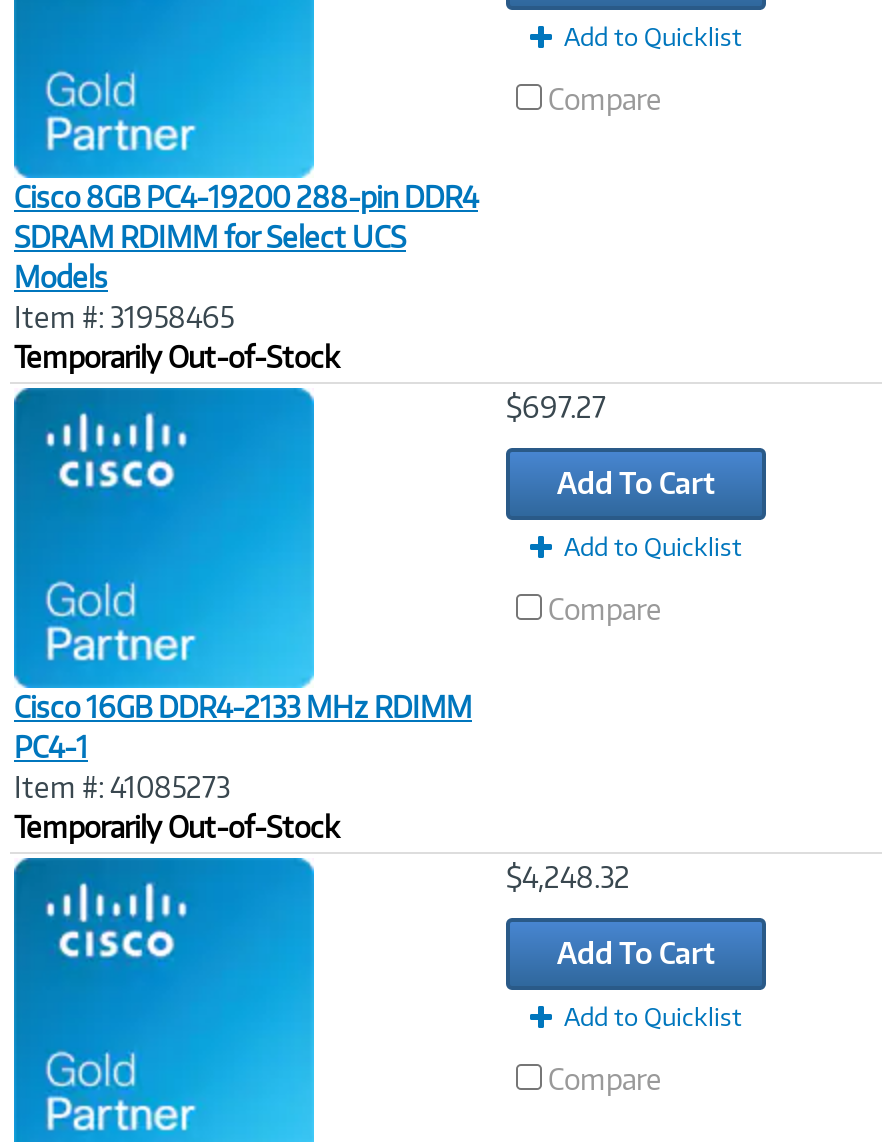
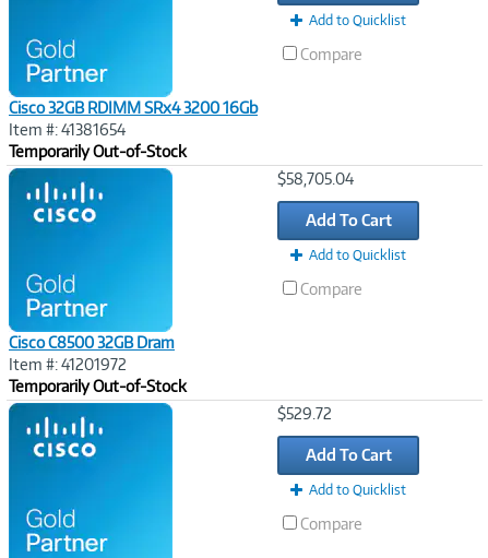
[14,180,478,334] Cisco 8GB PC4-19200 288-pin DDR4 | SDRAM RDIMM for Select UCS | Models | Item #: 31958465 -> [9,98,258,139] Cisco 32GB RDIMM SRx4 3200 16Gb | Item #: 41381654
[506,390,612,424] $697.27 -> [277,169,357,188] $58,705.04
[14,690,472,804] Cisco 16GB DDR4-2133 MHz RDIMM | PC4-1 | Item #: 41085273 -> [9,333,175,373] Cisco C8500 32GB Dram | Item #: 41201972
[506,860,636,894] $4,248.32 -> [277,404,335,423] $529.72

